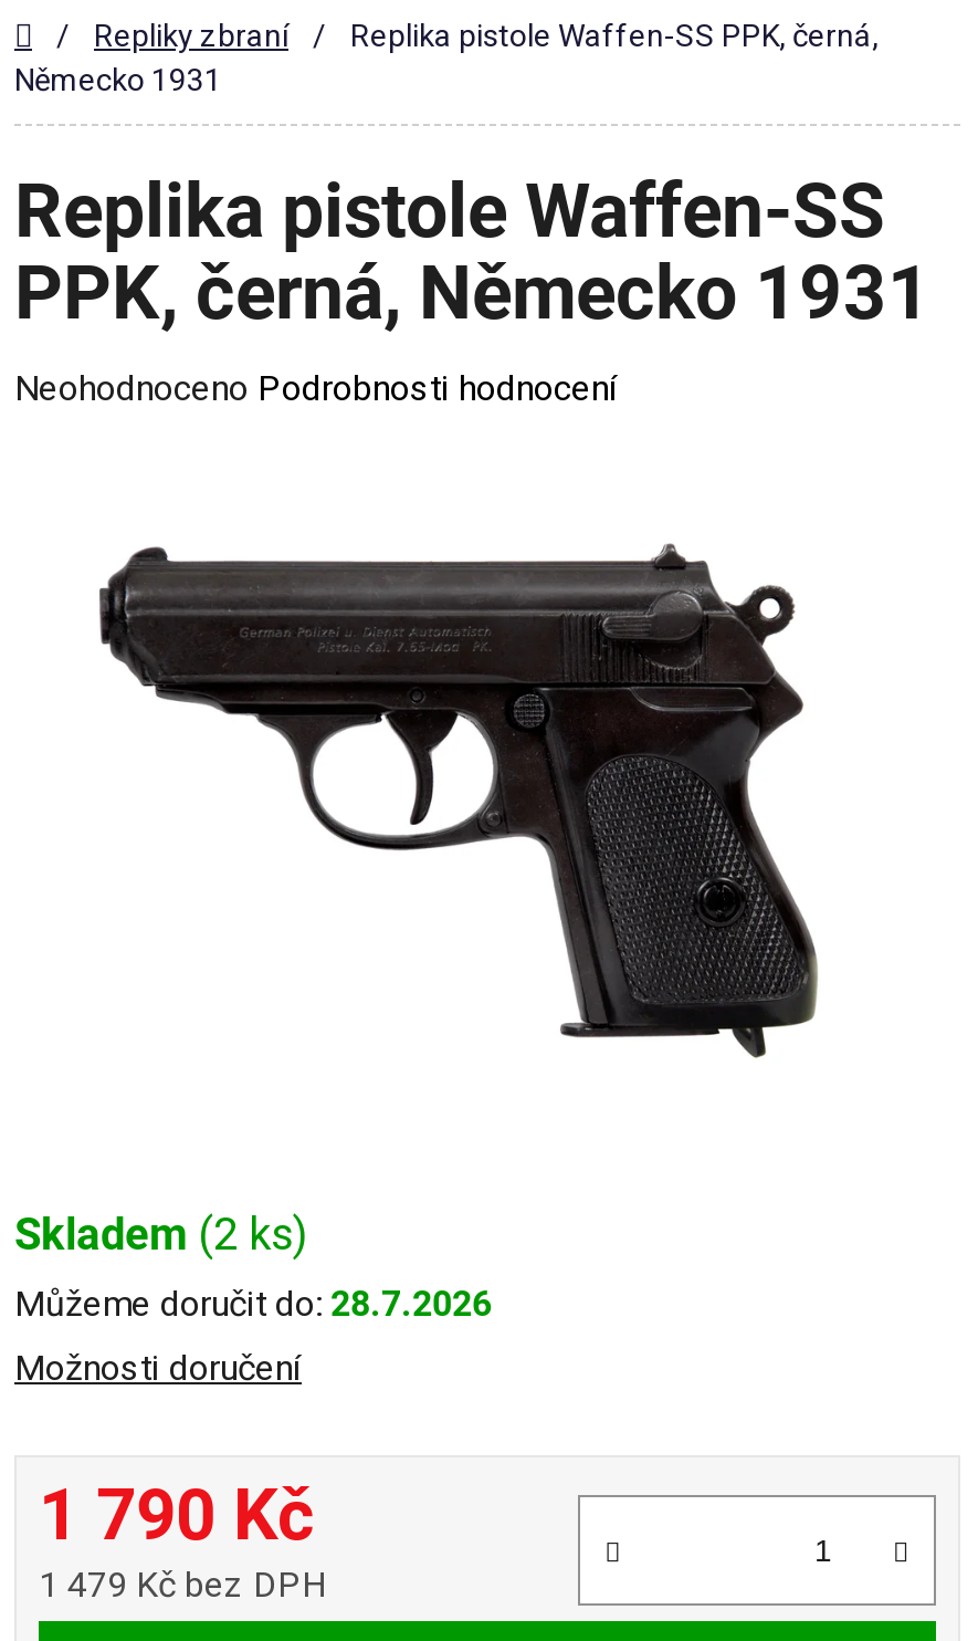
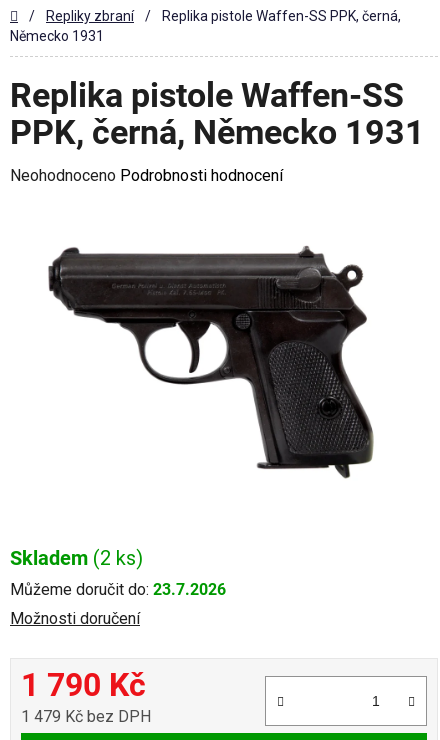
[14,1282,492,1324] Můžeme doručit do: 28.7.2026 -> [10,580,226,599] Můžeme doručit do: 23.7.2026

